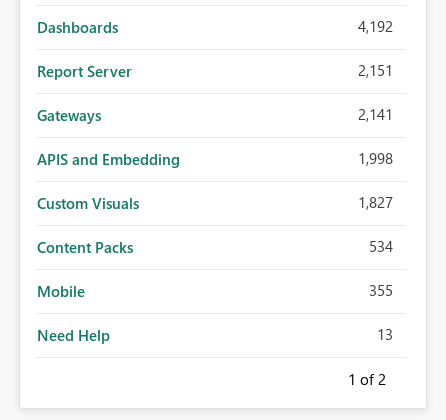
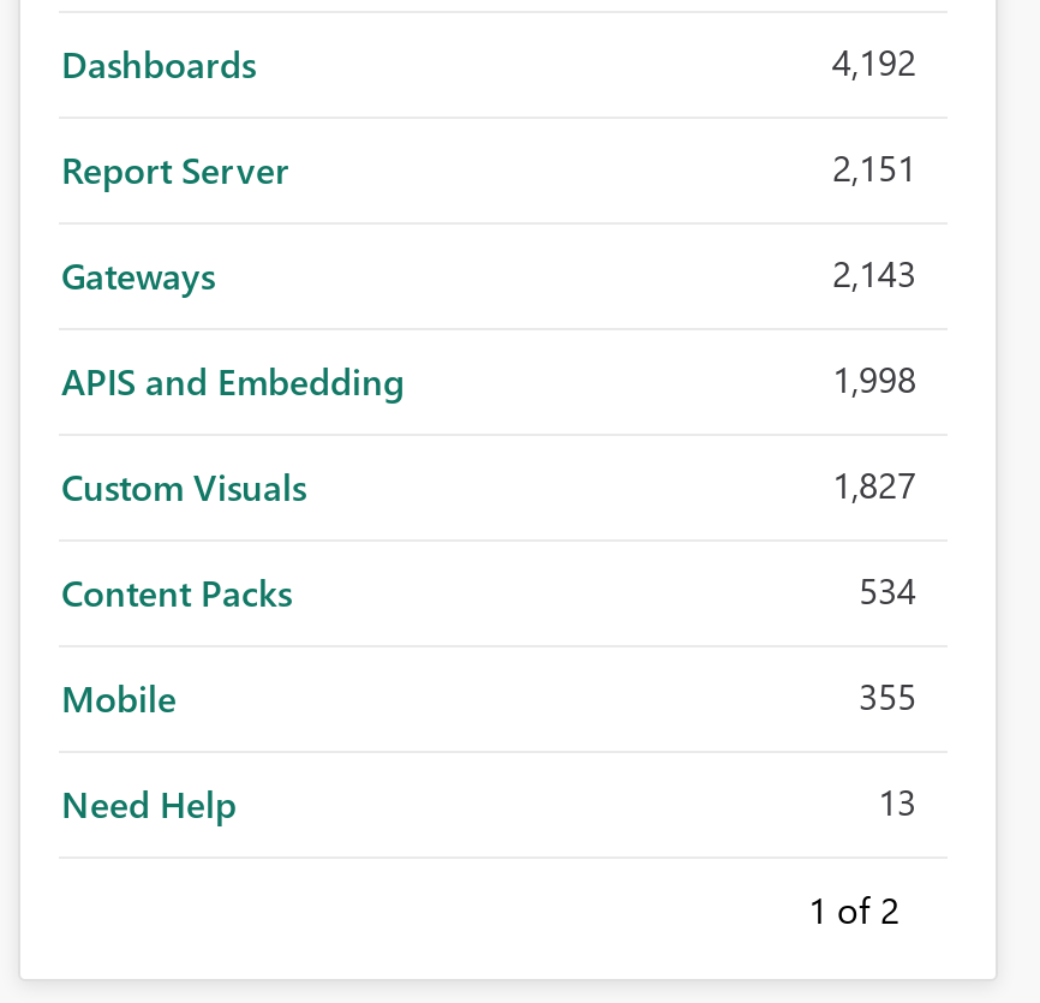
[358,104,393,124] 2,141 -> [832,248,916,296] 2,143

